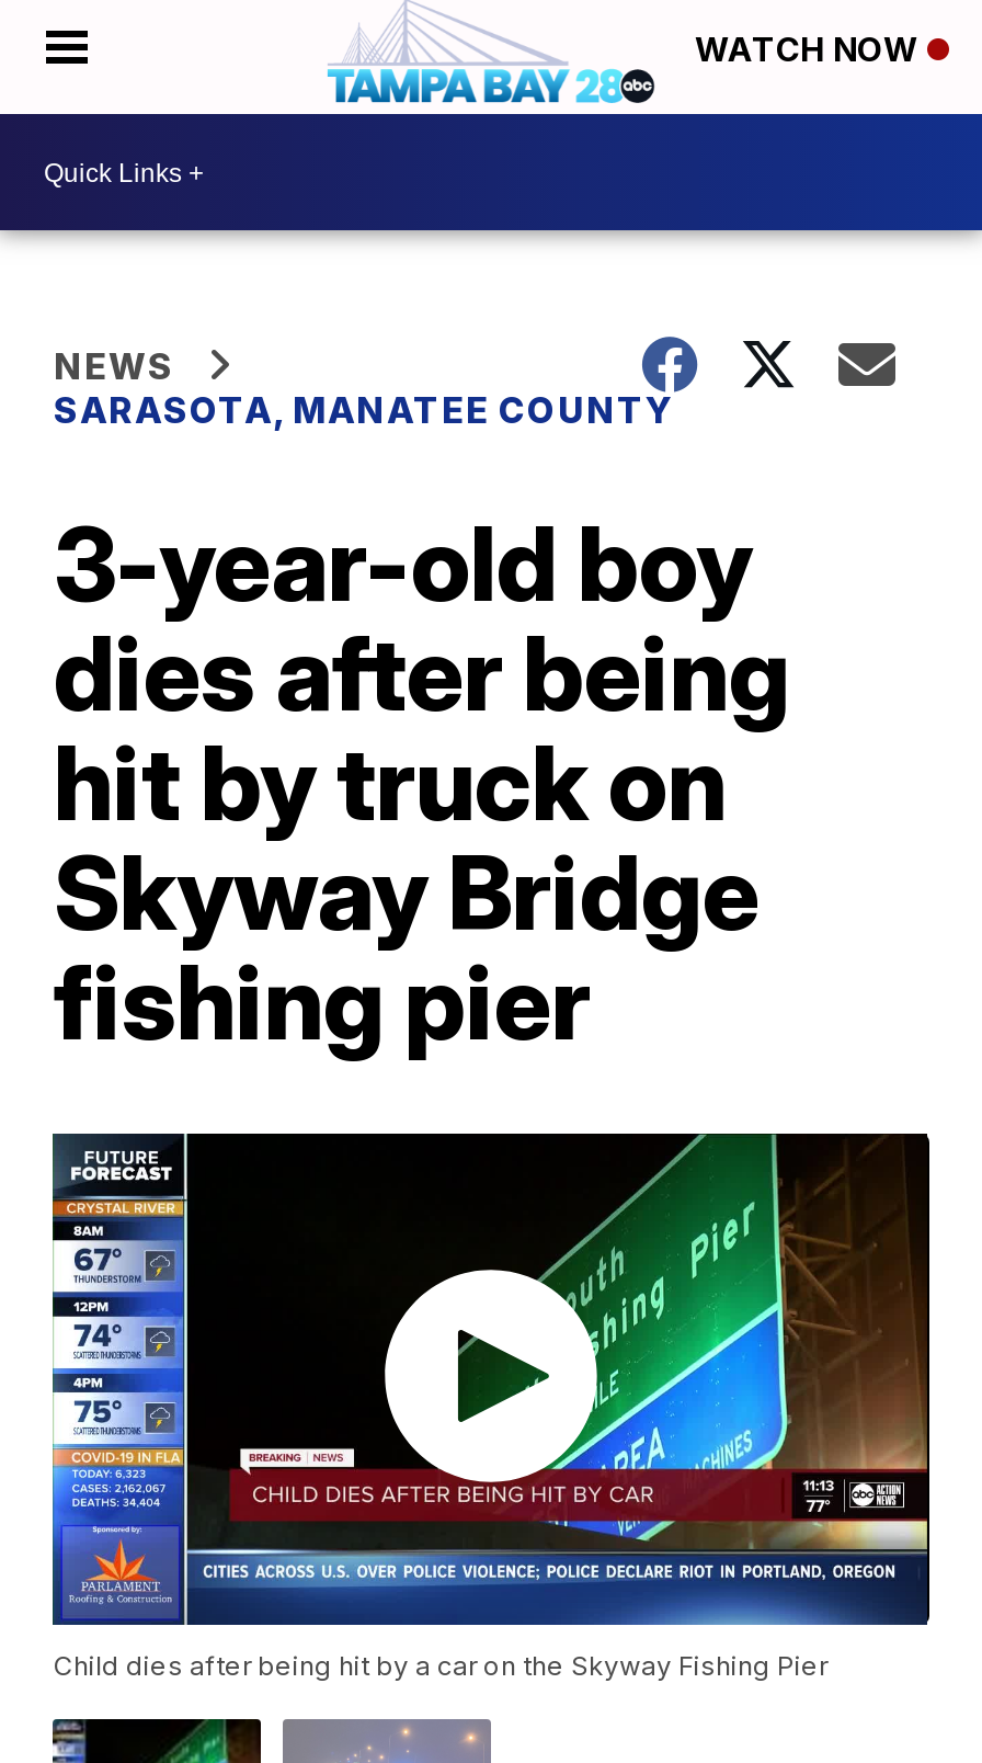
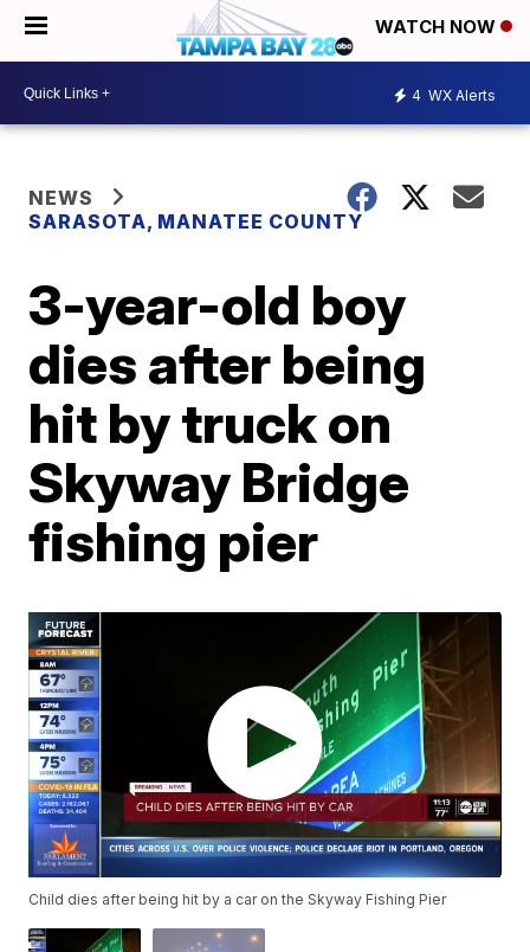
none -> [412,86,496,104] 4 WX Alerts

